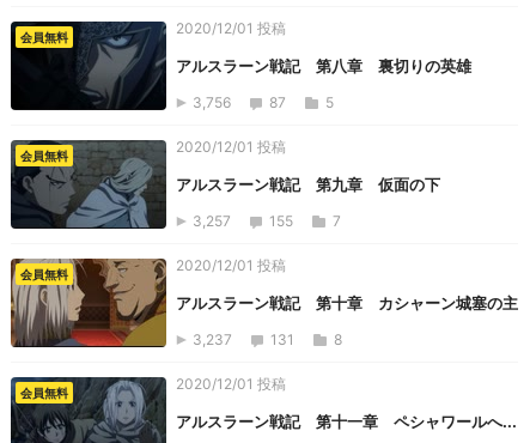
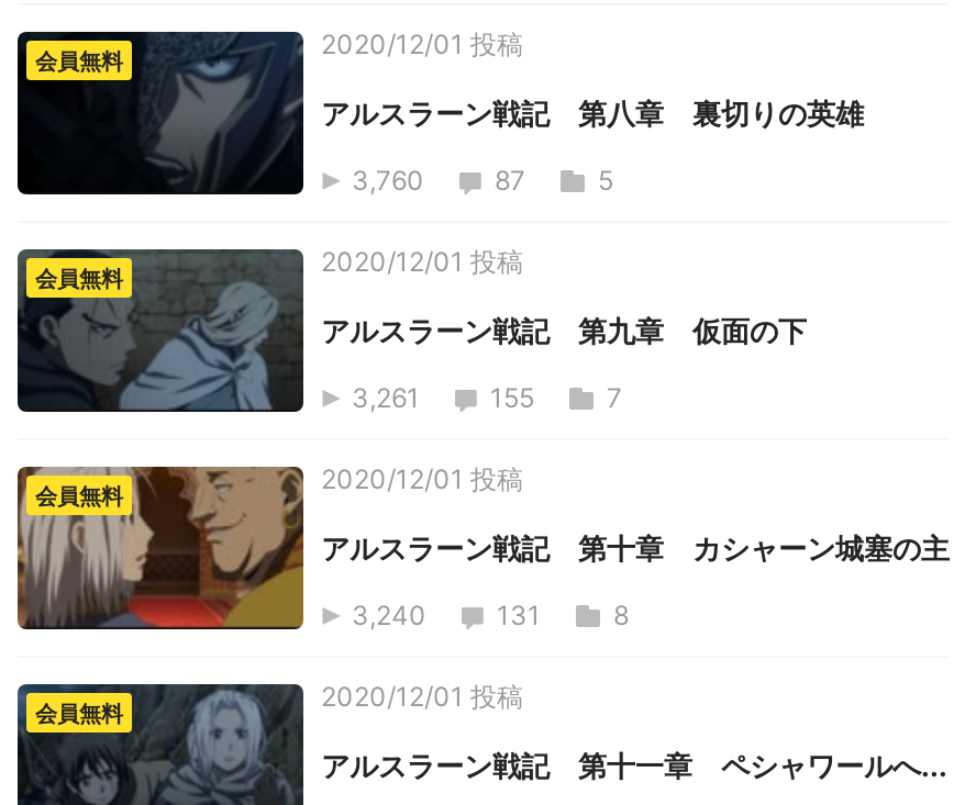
[193,93,231,111] 3,756 -> [352,164,424,197] 3,760
[193,212,231,230] 3,257 -> [352,381,420,414] 3,261
[193,330,232,348] 3,237 -> [352,599,426,631] 3,240

